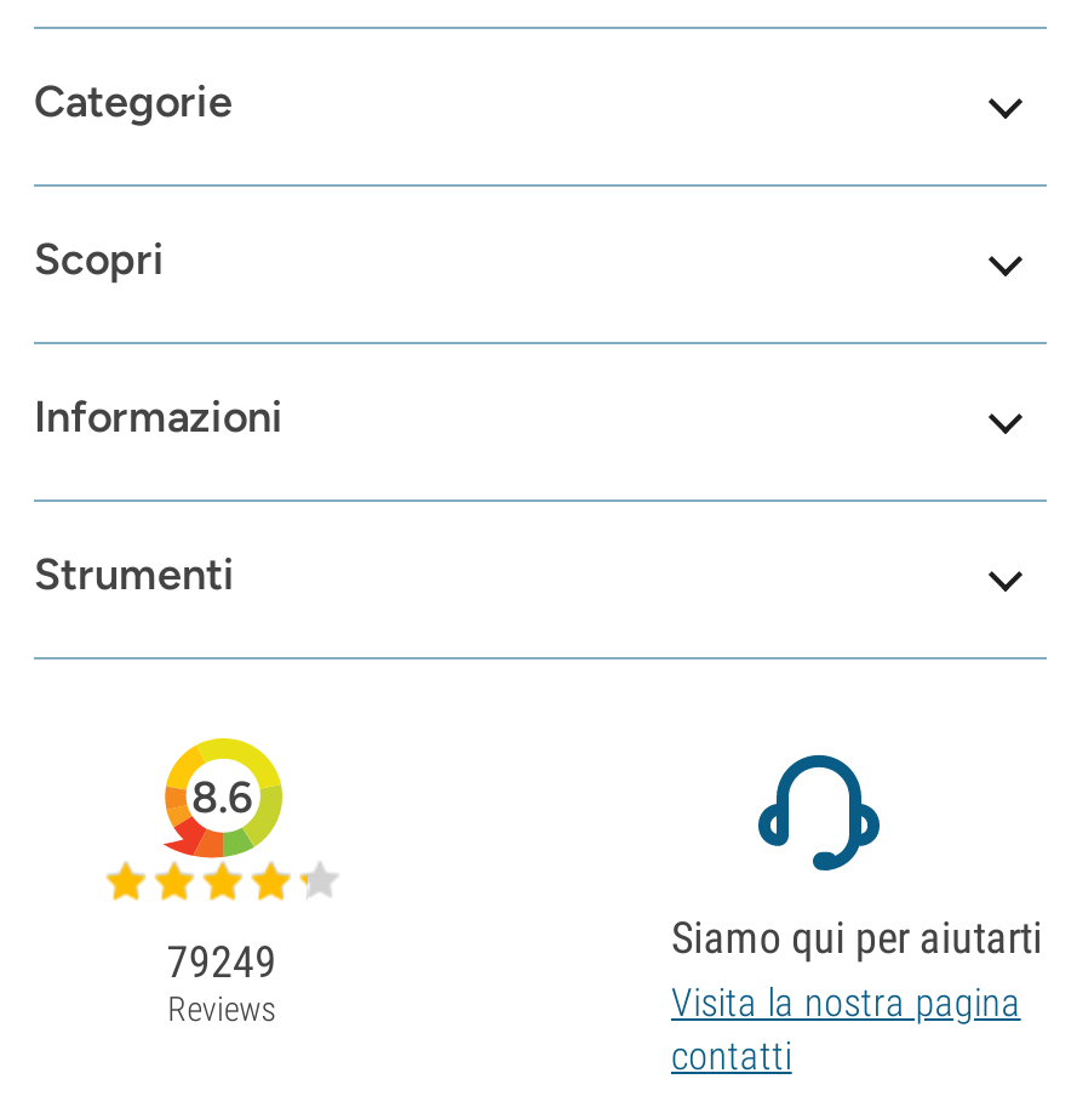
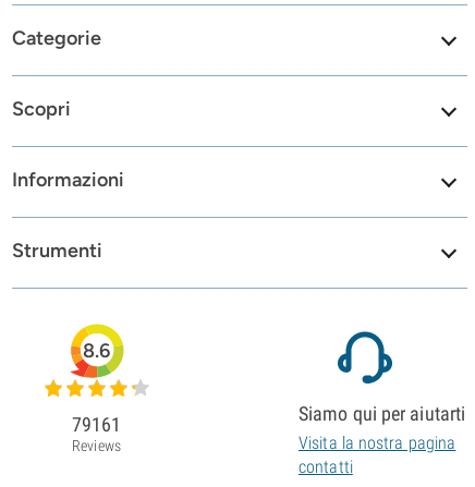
[167,936,277,987] 79249 -> [72,413,121,436] 79161

